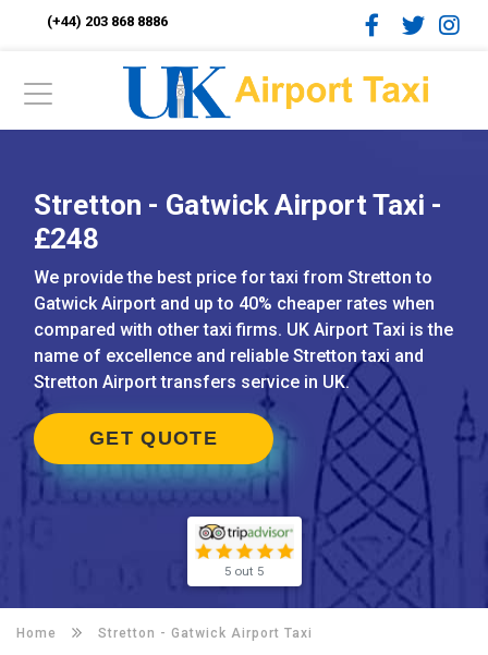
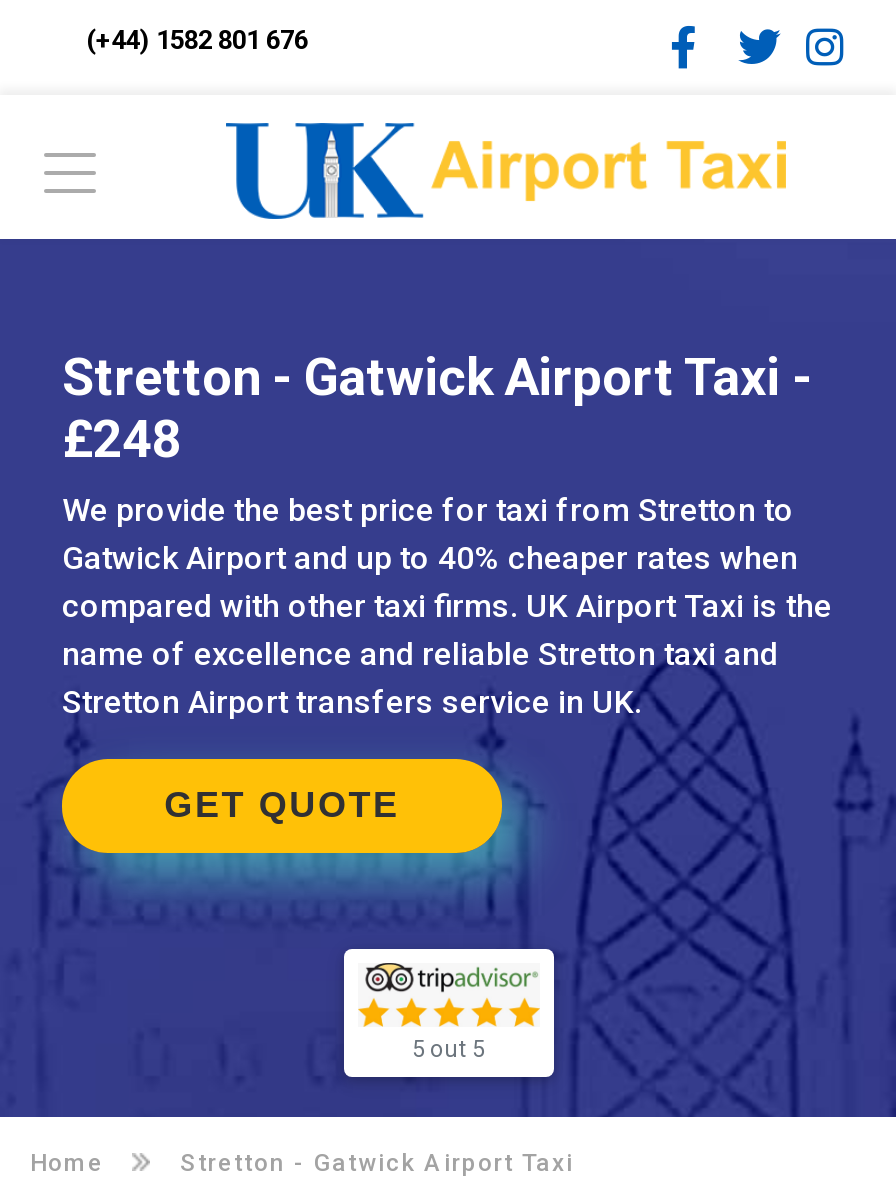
[47,13,168,29] (+44) 203 868 8886 -> [86,25,308,55] (+44) 1582 801 676

